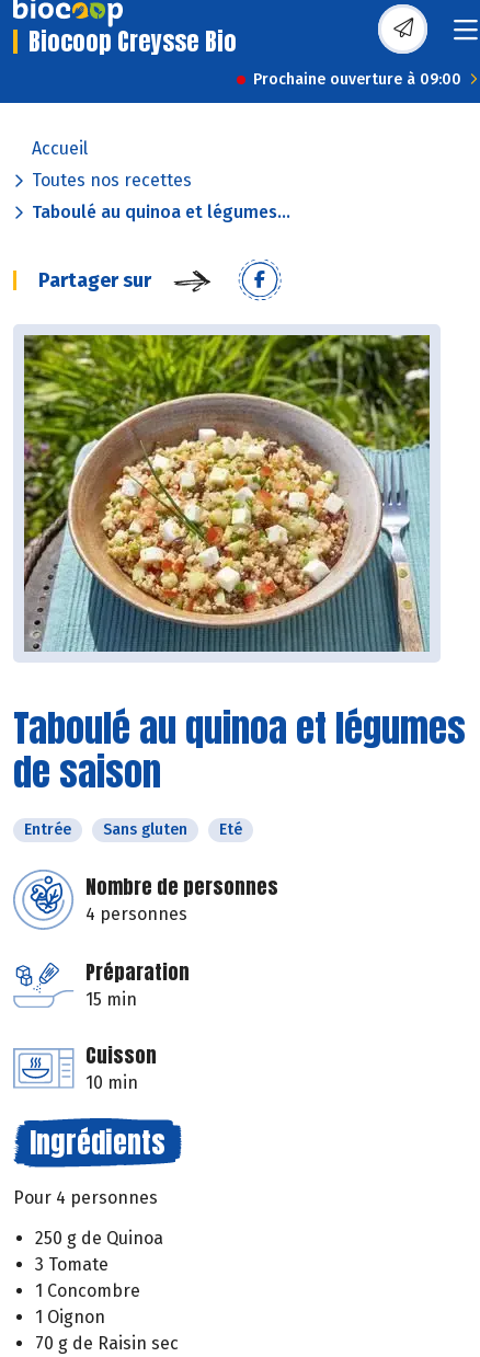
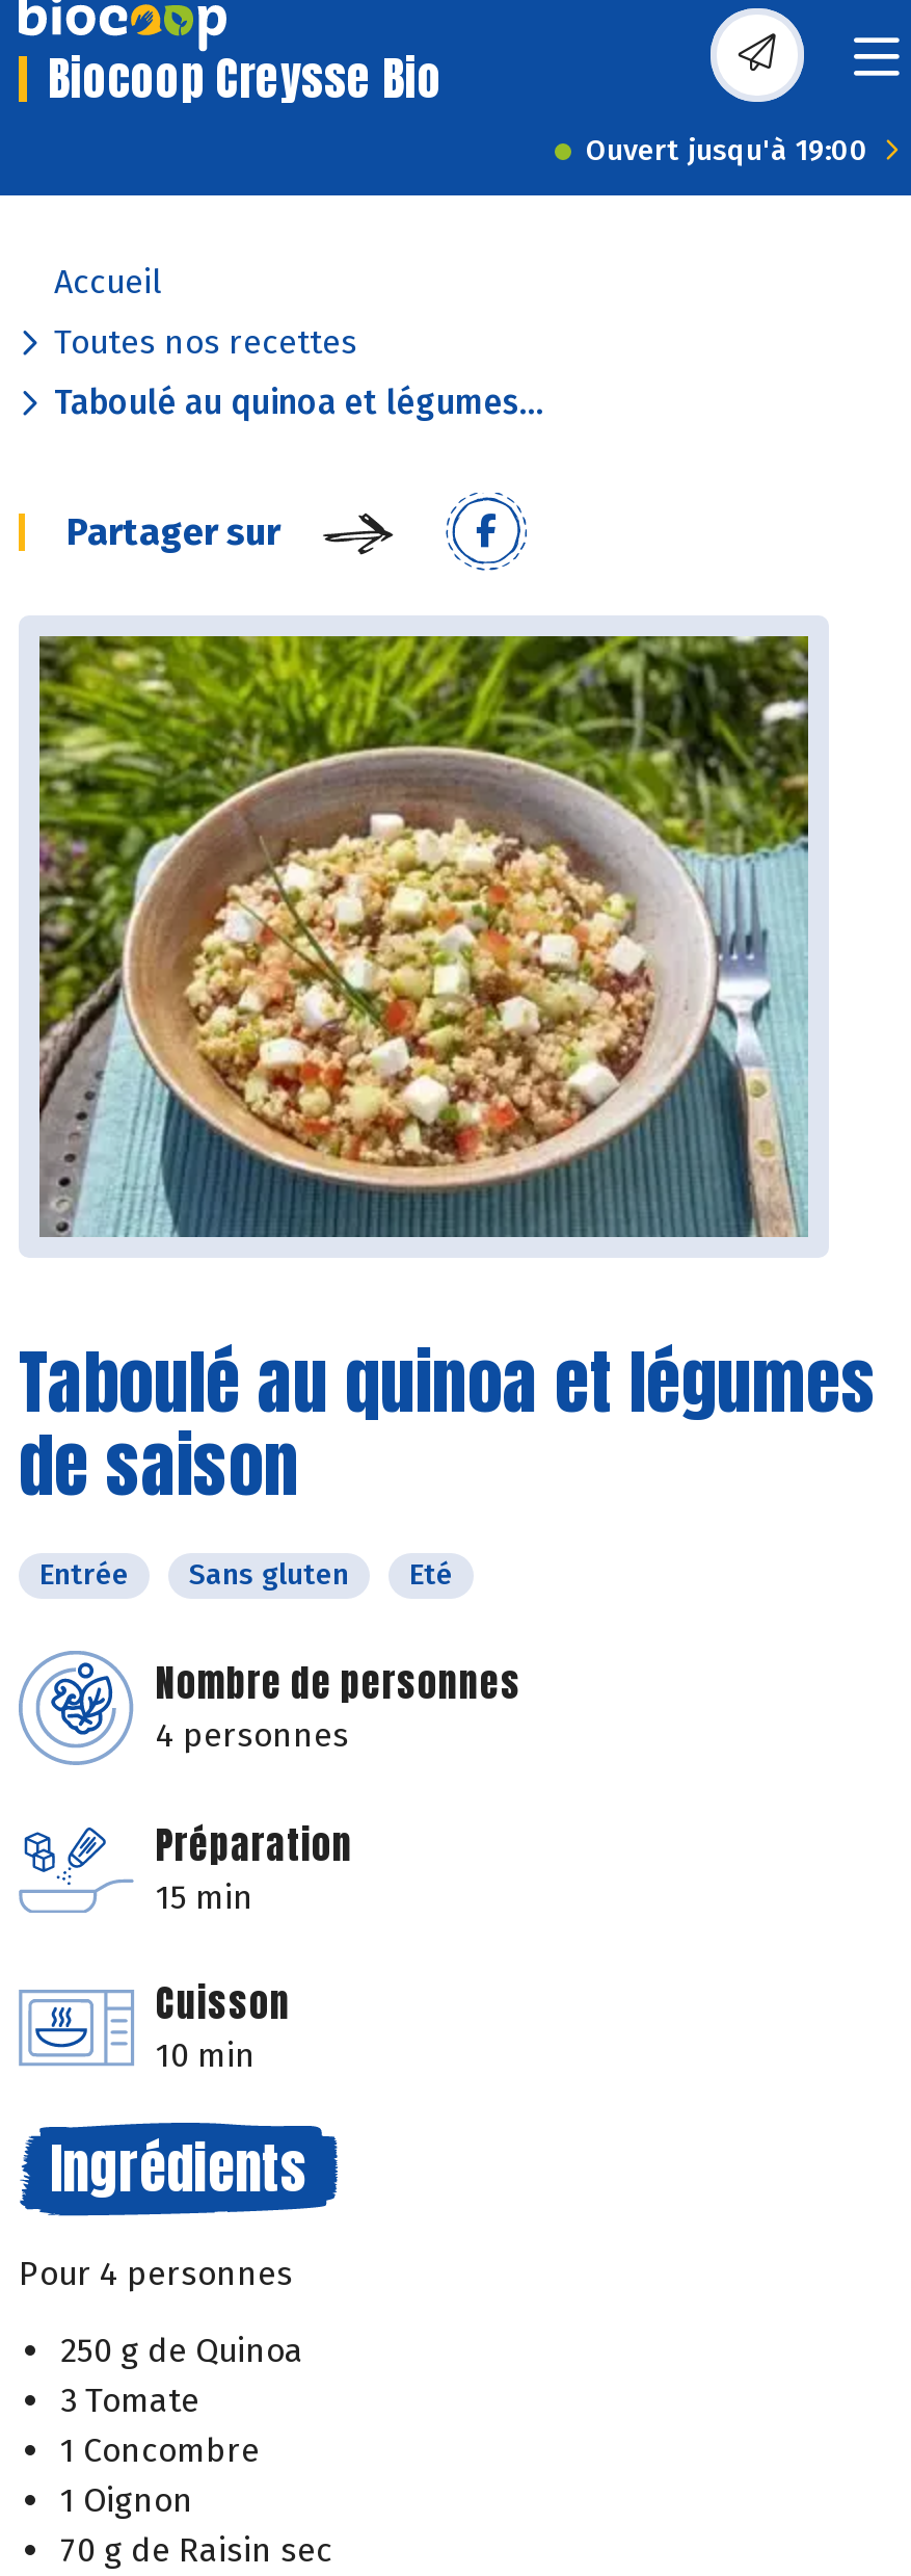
[253,70,461,89] Prochaine ouverture à 09:00 -> [586,133,868,168] Ouvert jusqu'à 19:00

